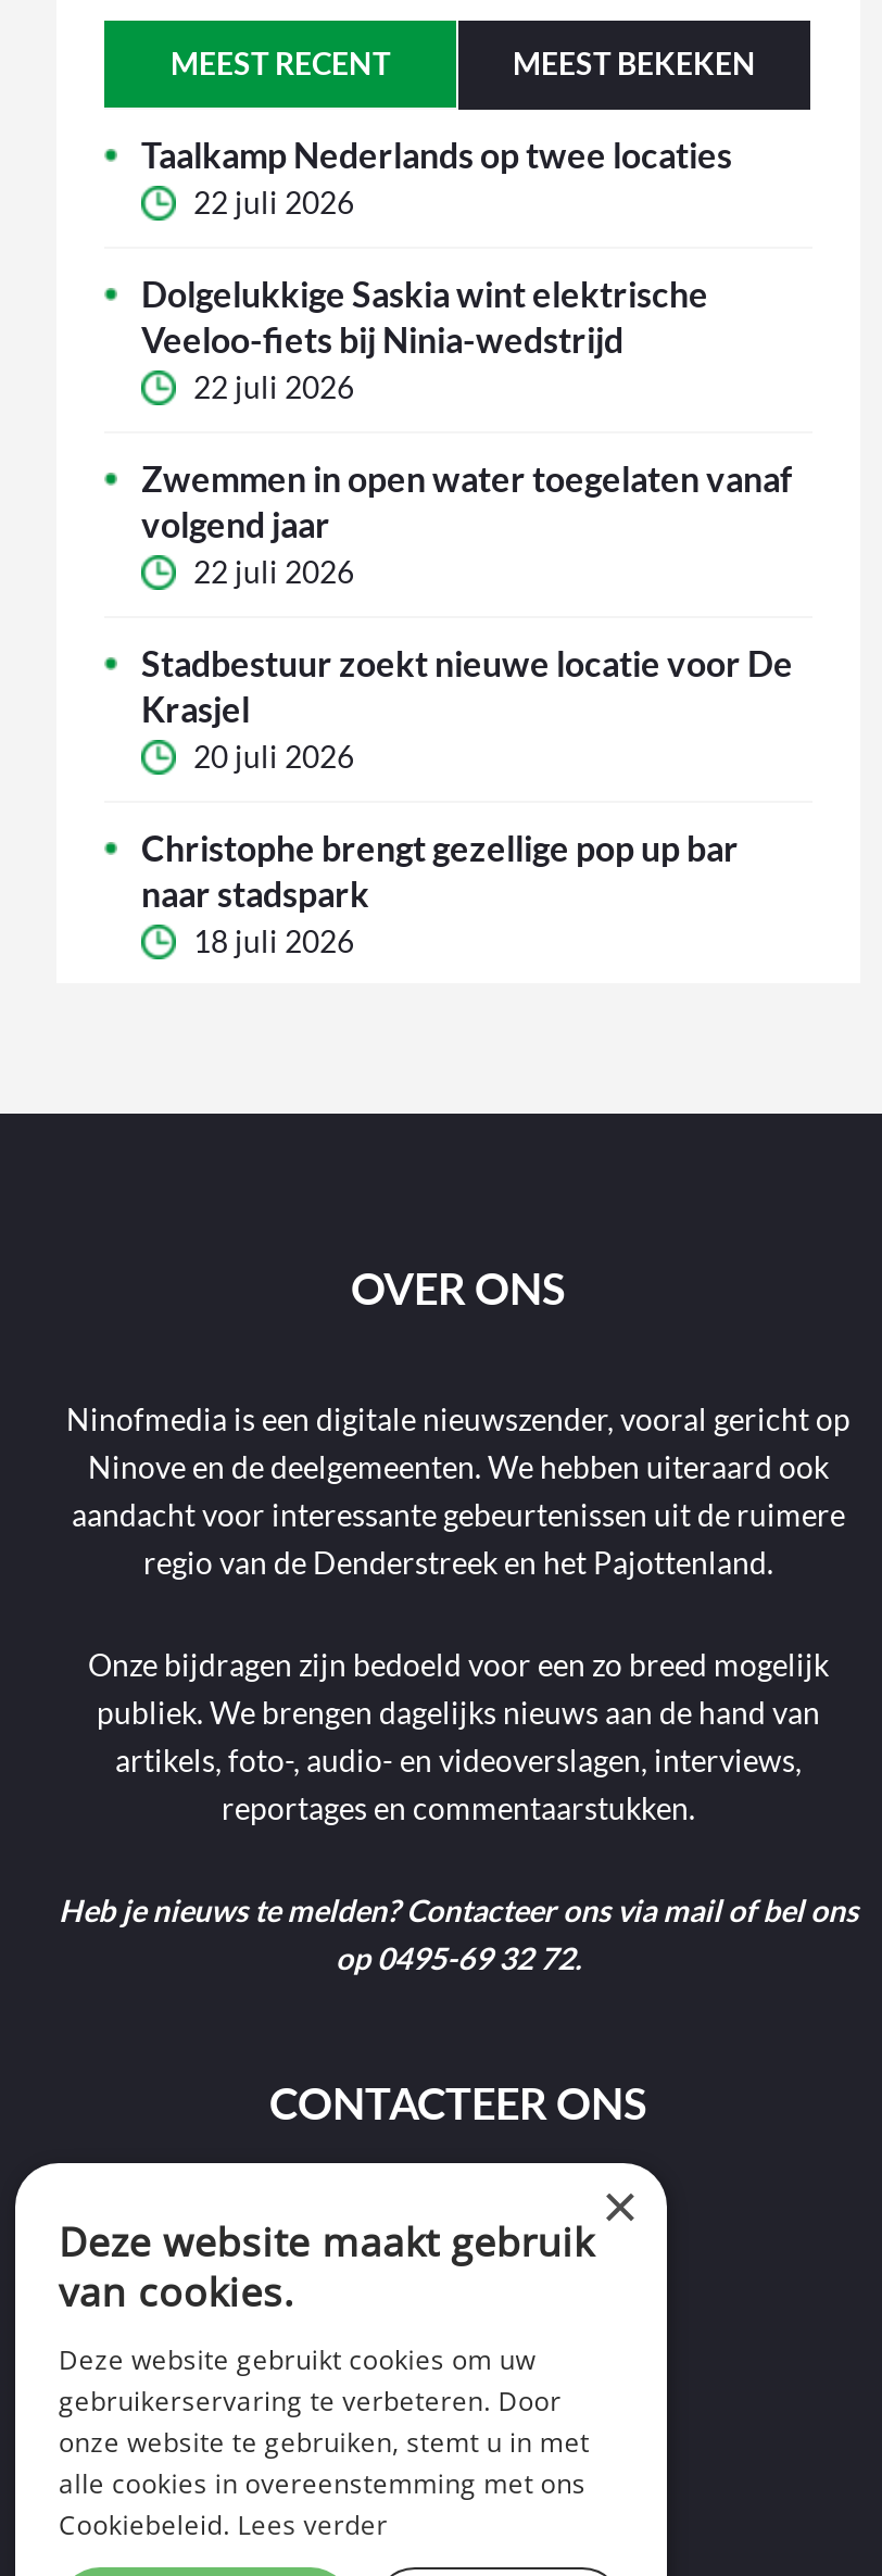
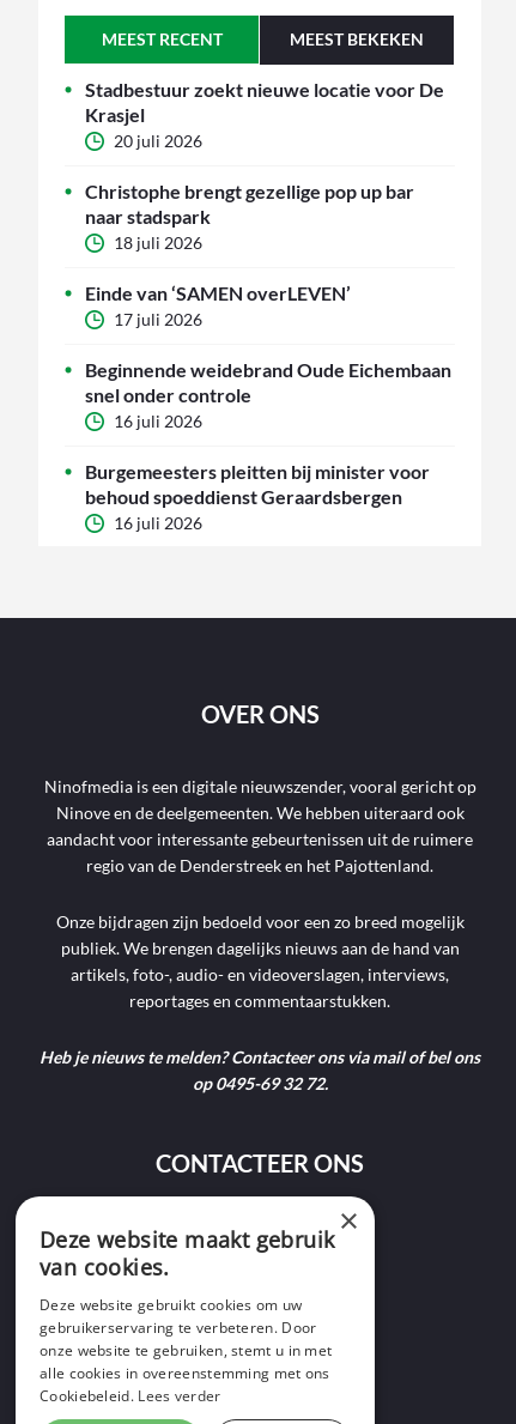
[141,134,793,591] Taalkamp Nederlands op twee locaties | 22 juli 2026 | Dolgelukkige Saskia wint elektrische | Veeloo-fiets bij Ninia-wedstrijd | 22 juli 2026 | Zwemmen in open water toegelaten vanaf | volgend jaar | 22 juli 2026 -> none
moved [141,643,793,960] -> [85,78,444,253]: Stadbestuur zoekt nieuwe locatie voor De | Krasjel | 20 juli 2026 | Christophe brengt gezellige pop up bar | naar stadspark | 18 juli 2026
none -> [85,282,451,533] Einde van ‘SAMEN overLEVEN’ | 17 juli 2026 | Beginnende weidebrand Oude Eichembaan | snel onder controle | 16 juli 2026 | Burgemeesters pleitten bij minister voor | behoud spoeddienst Geraardsbergen | 16 juli 2026

